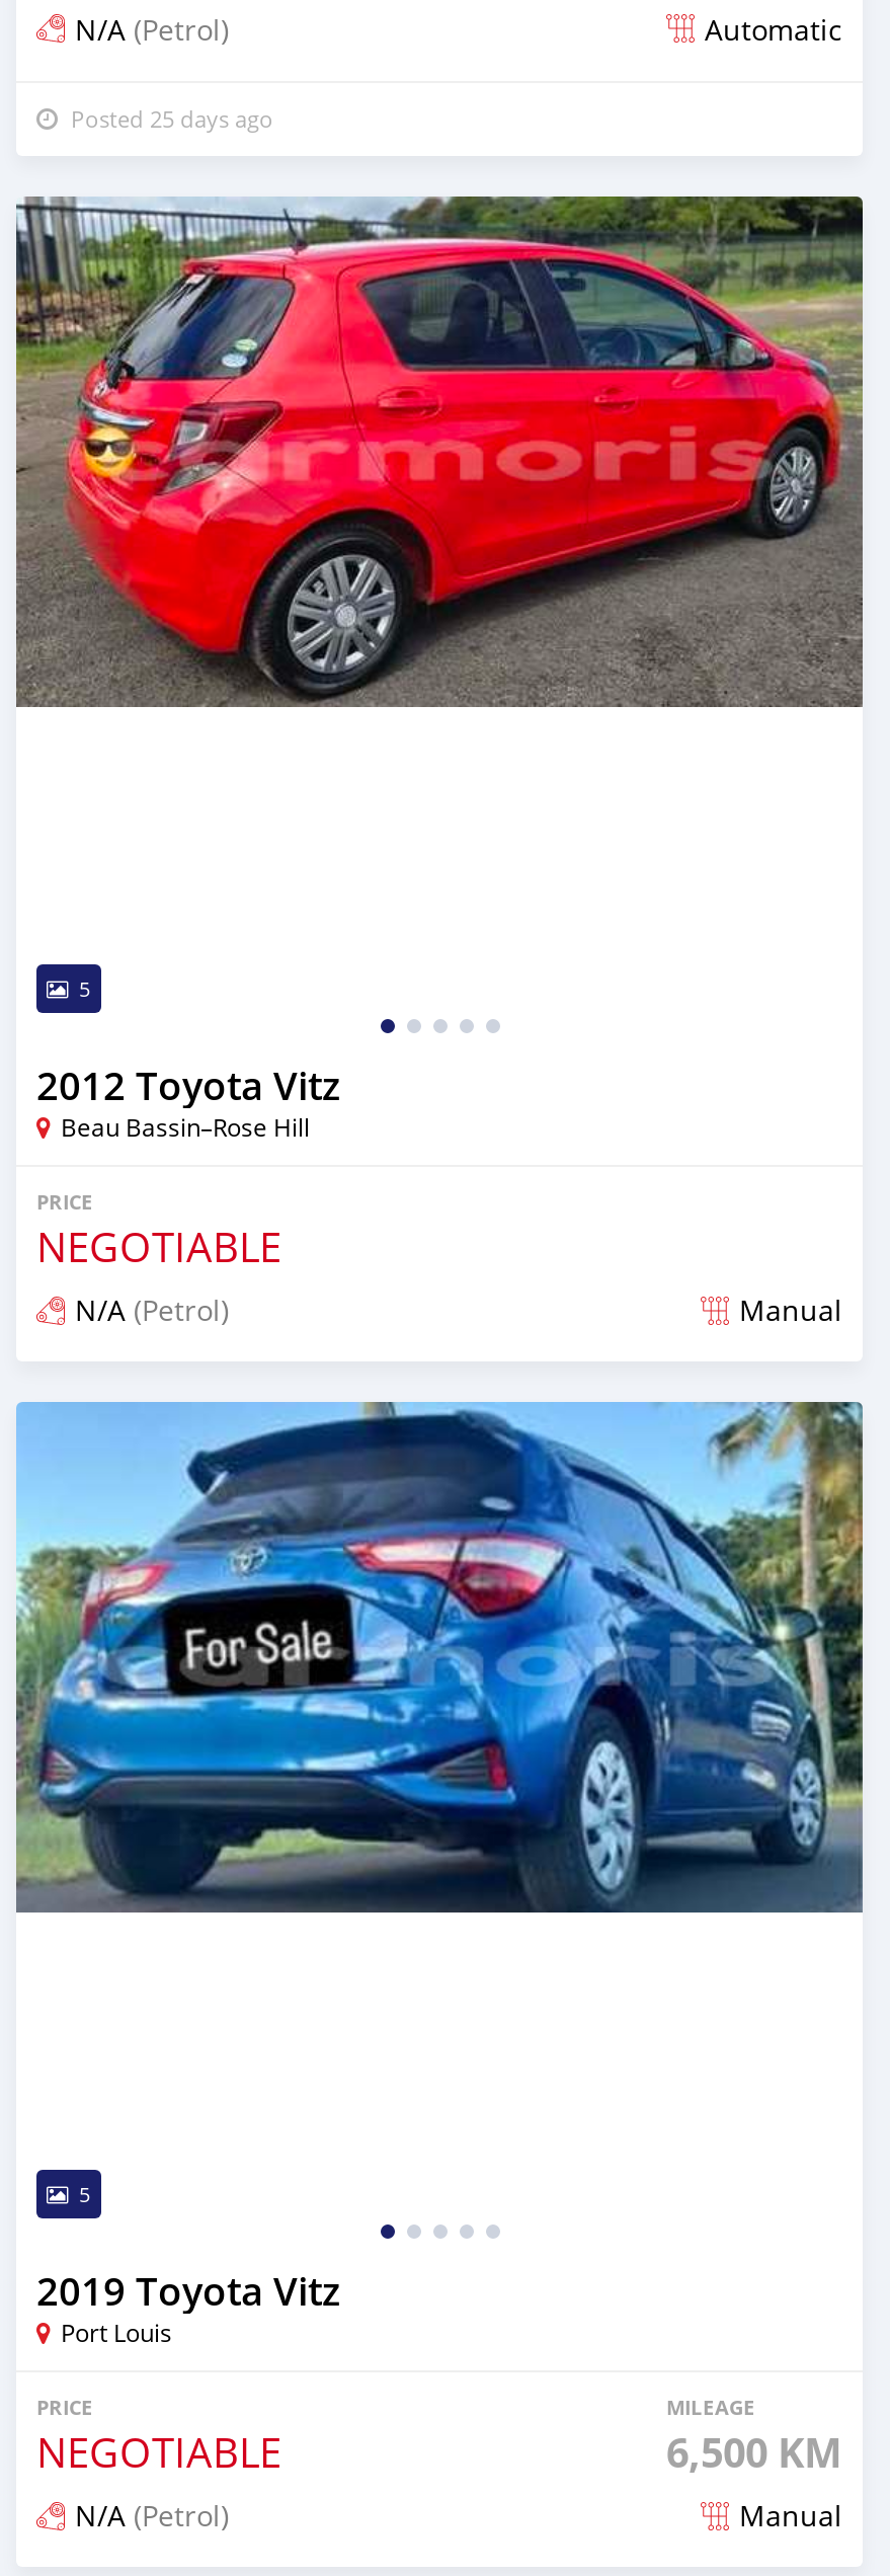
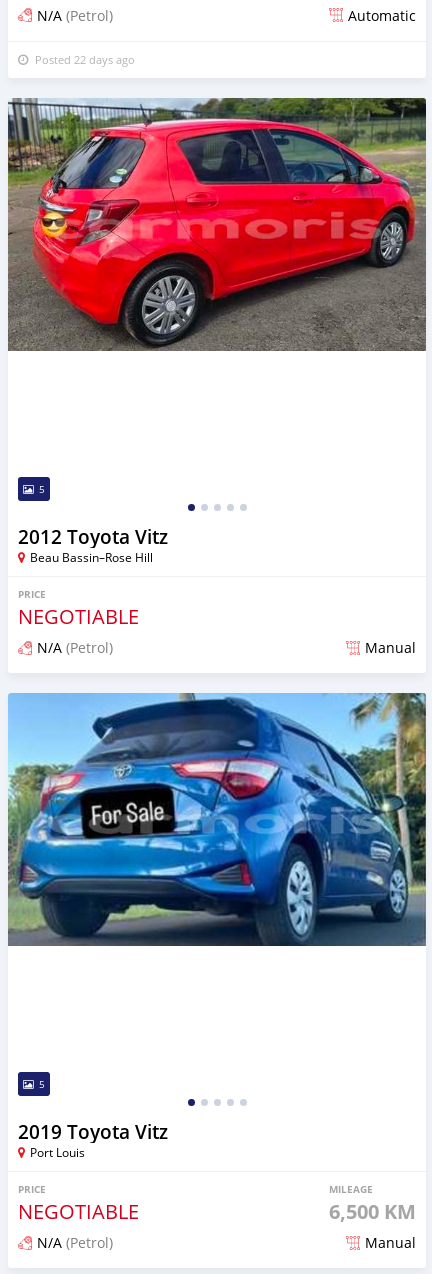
[71,104,273,135] Posted 25 days ago -> [35,52,135,67] Posted 22 days ago

